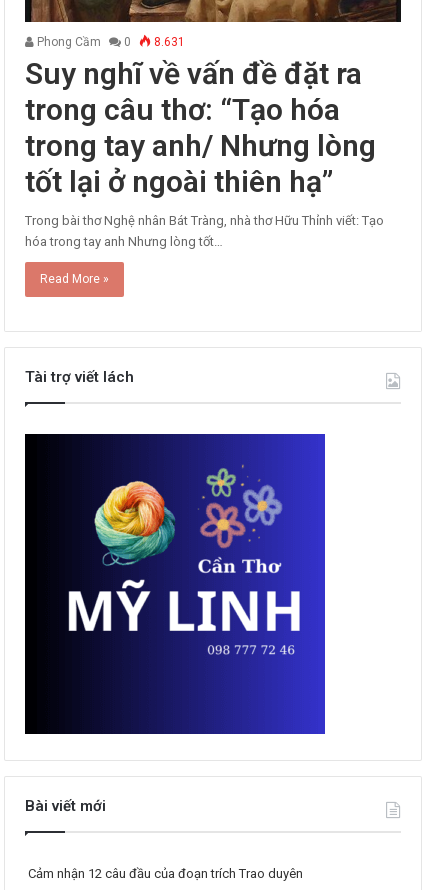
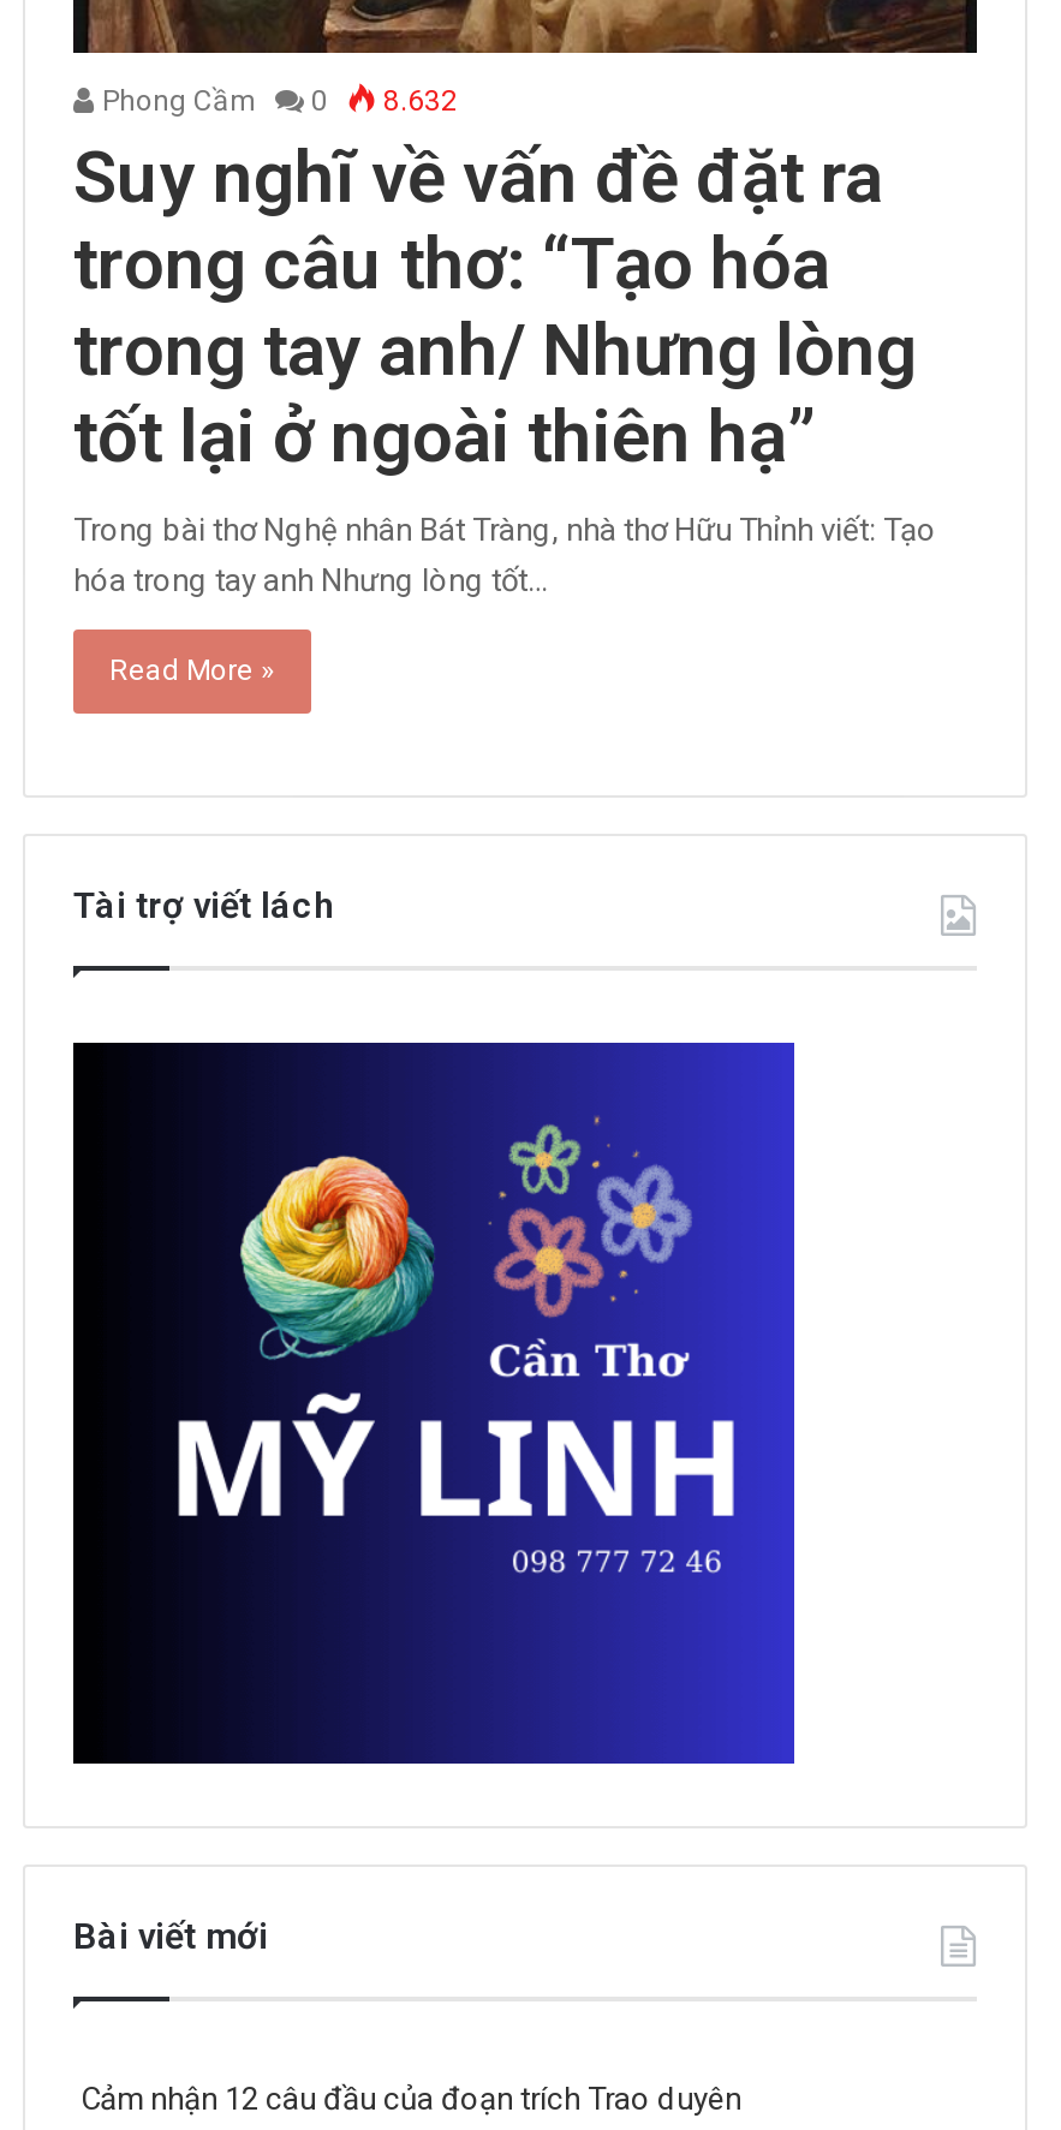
[34,35,185,49] Phong Cầm 0 8.631 -> [95,85,458,119] Phong Cầm 0 8.632

